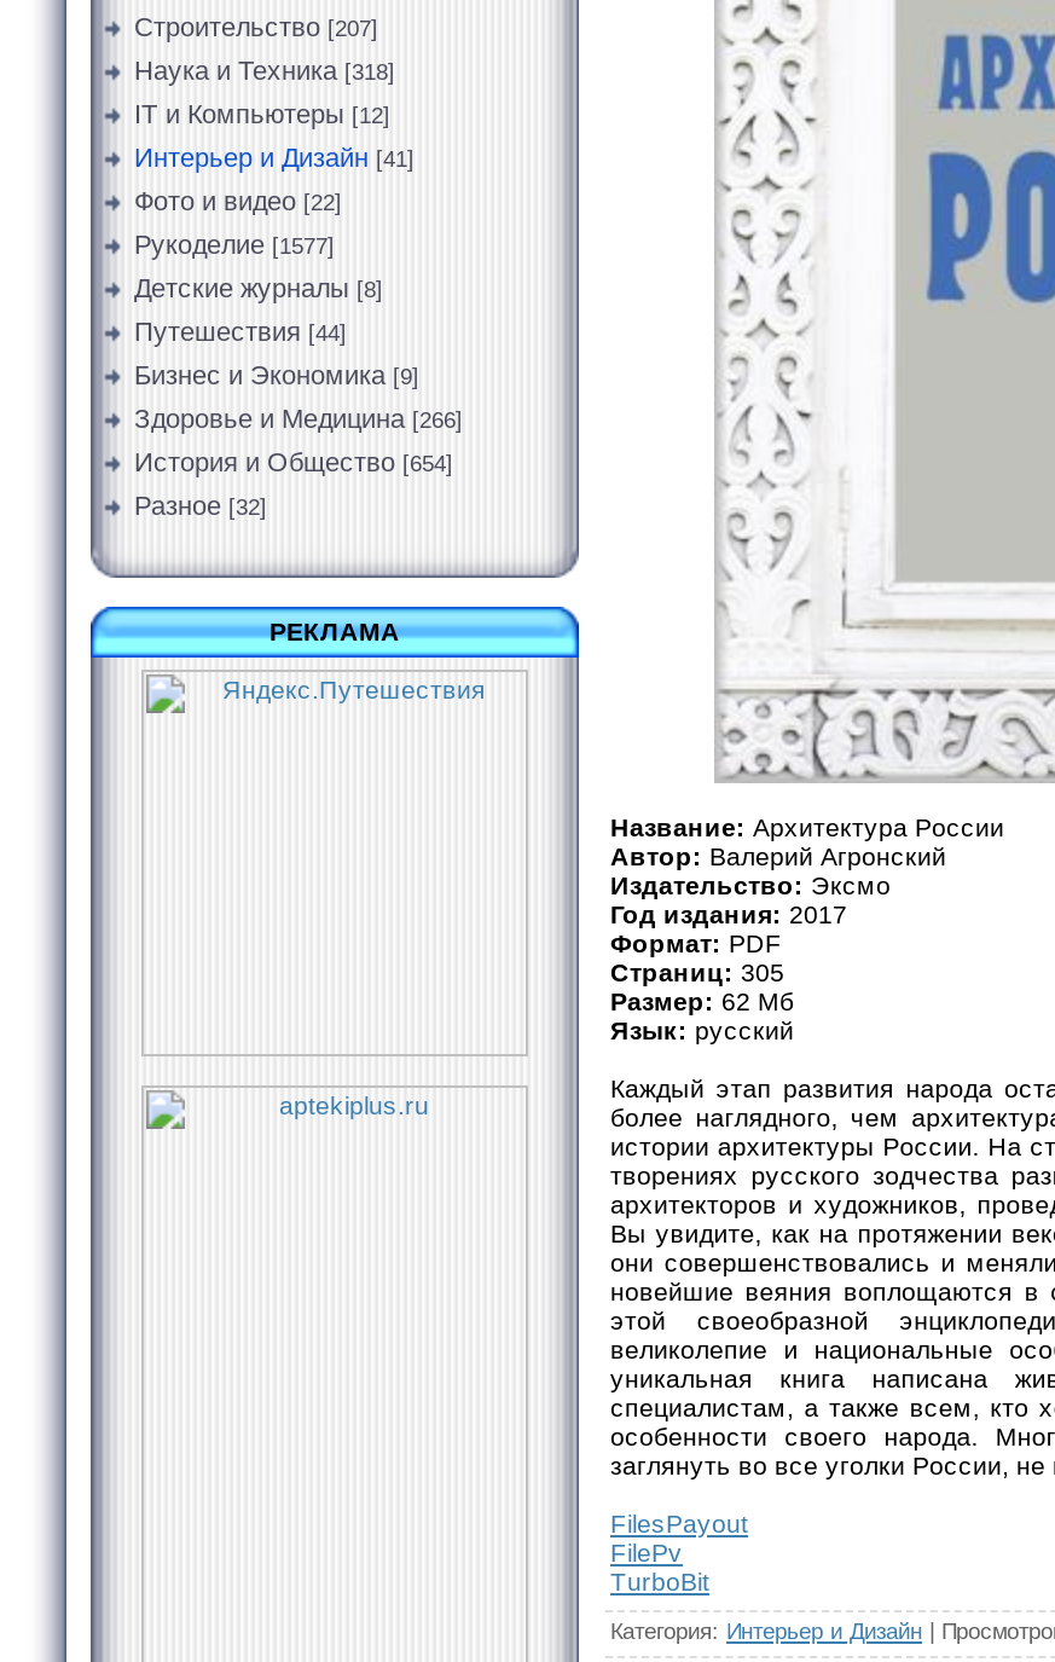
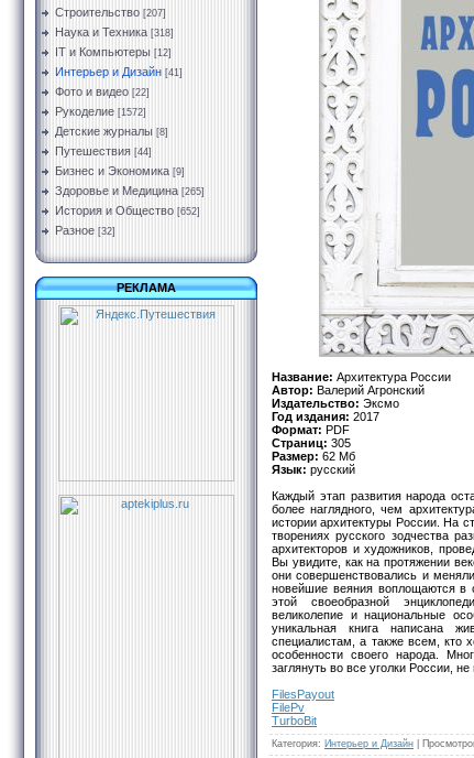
[134,230,335,259] Рукоделие [1577] -> [55,105,146,118] Рукоделие [1572]
[134,404,463,433] Здоровье и Медицина [266] -> [55,184,205,197] Здоровье и Медицина [265]
[134,447,453,476] История и Общество [654] -> [55,204,200,217] История и Общество [652]

